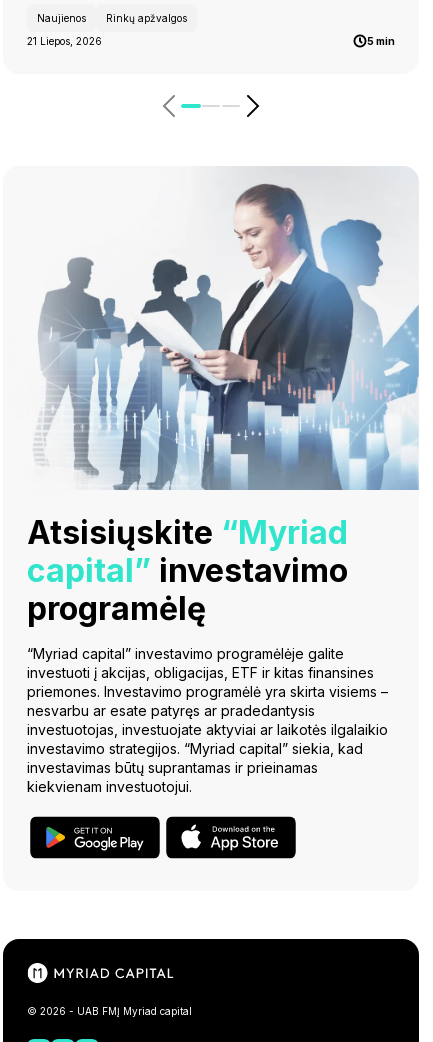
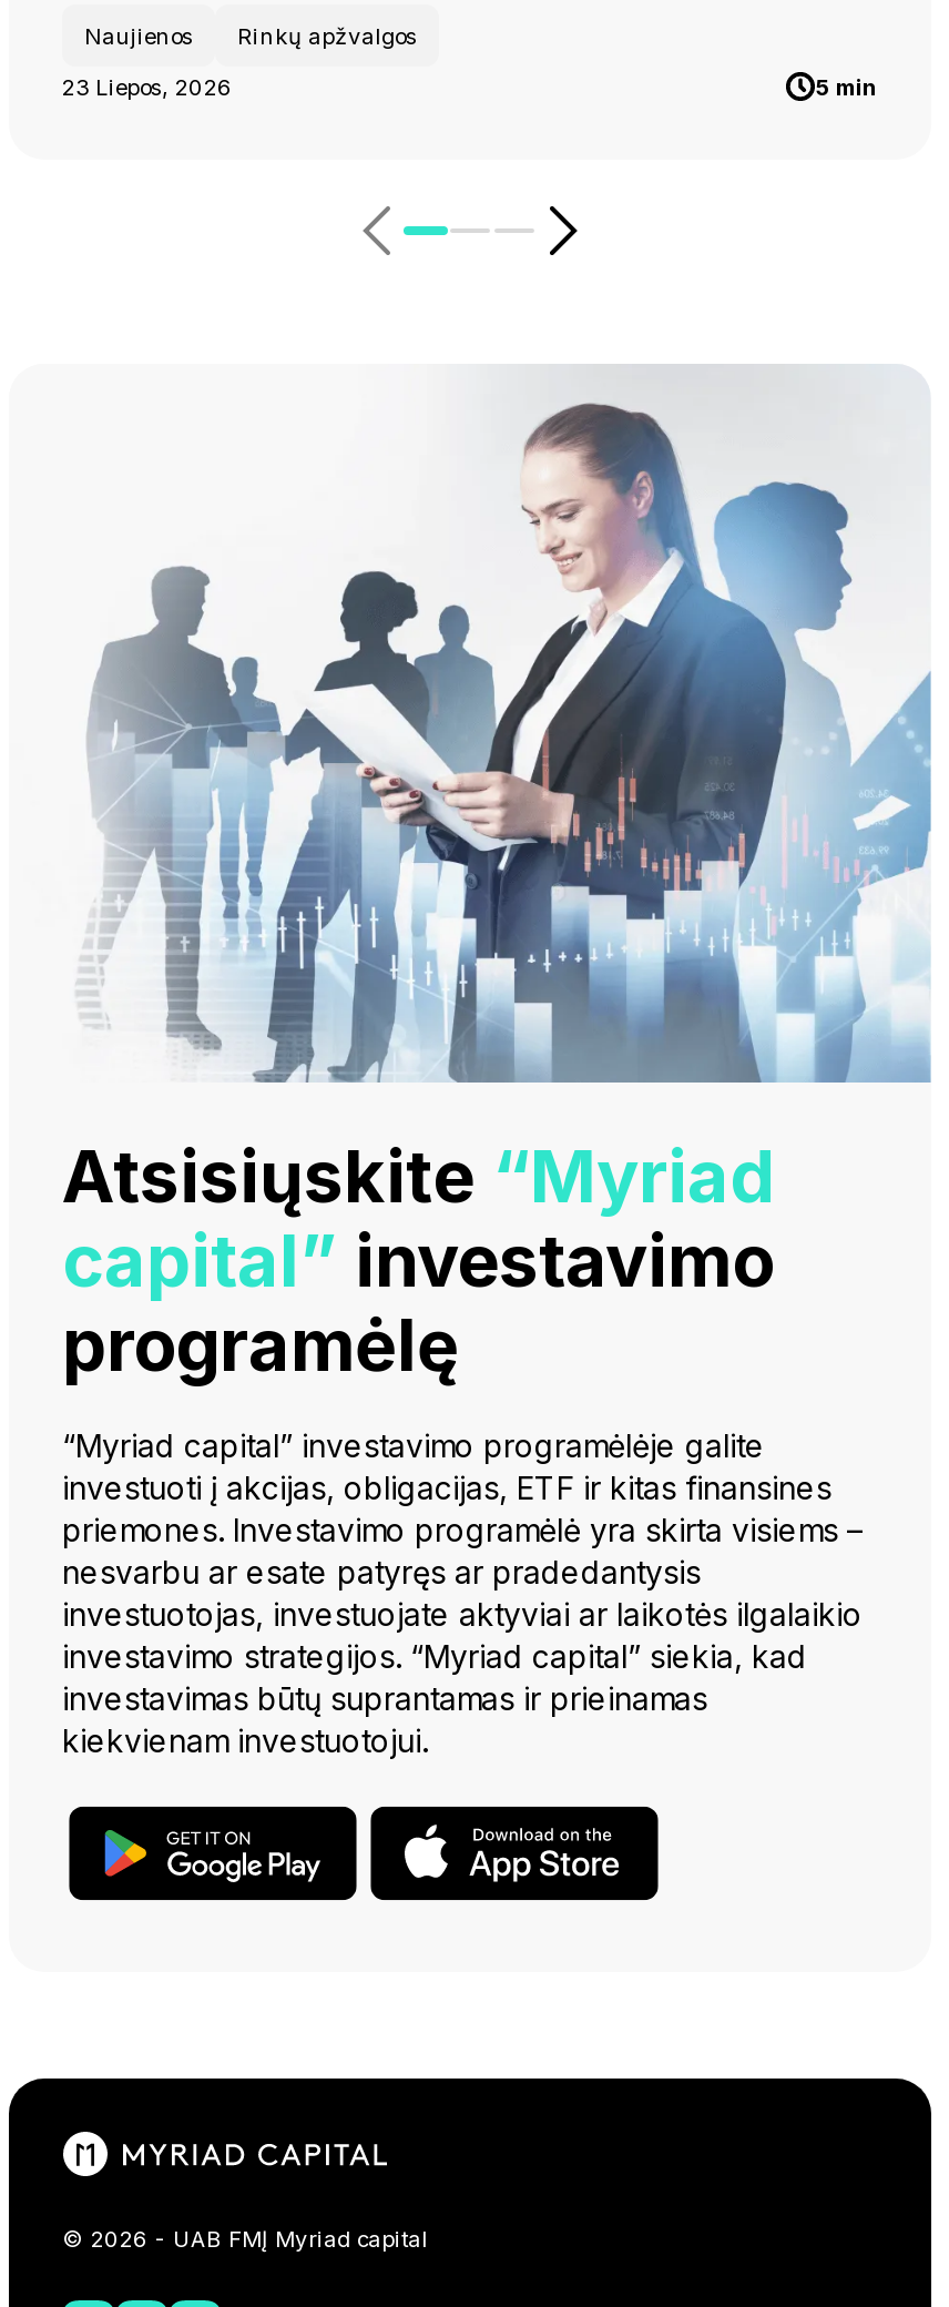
[27,35,102,47] 21 Liepos, 2026 -> [62,73,233,100] 23 Liepos, 2026

